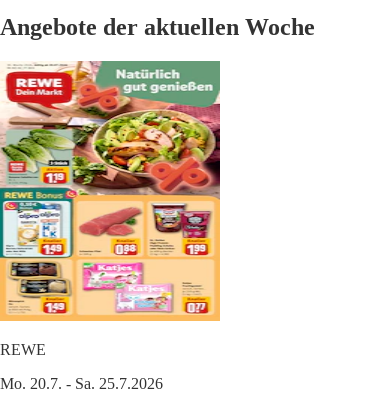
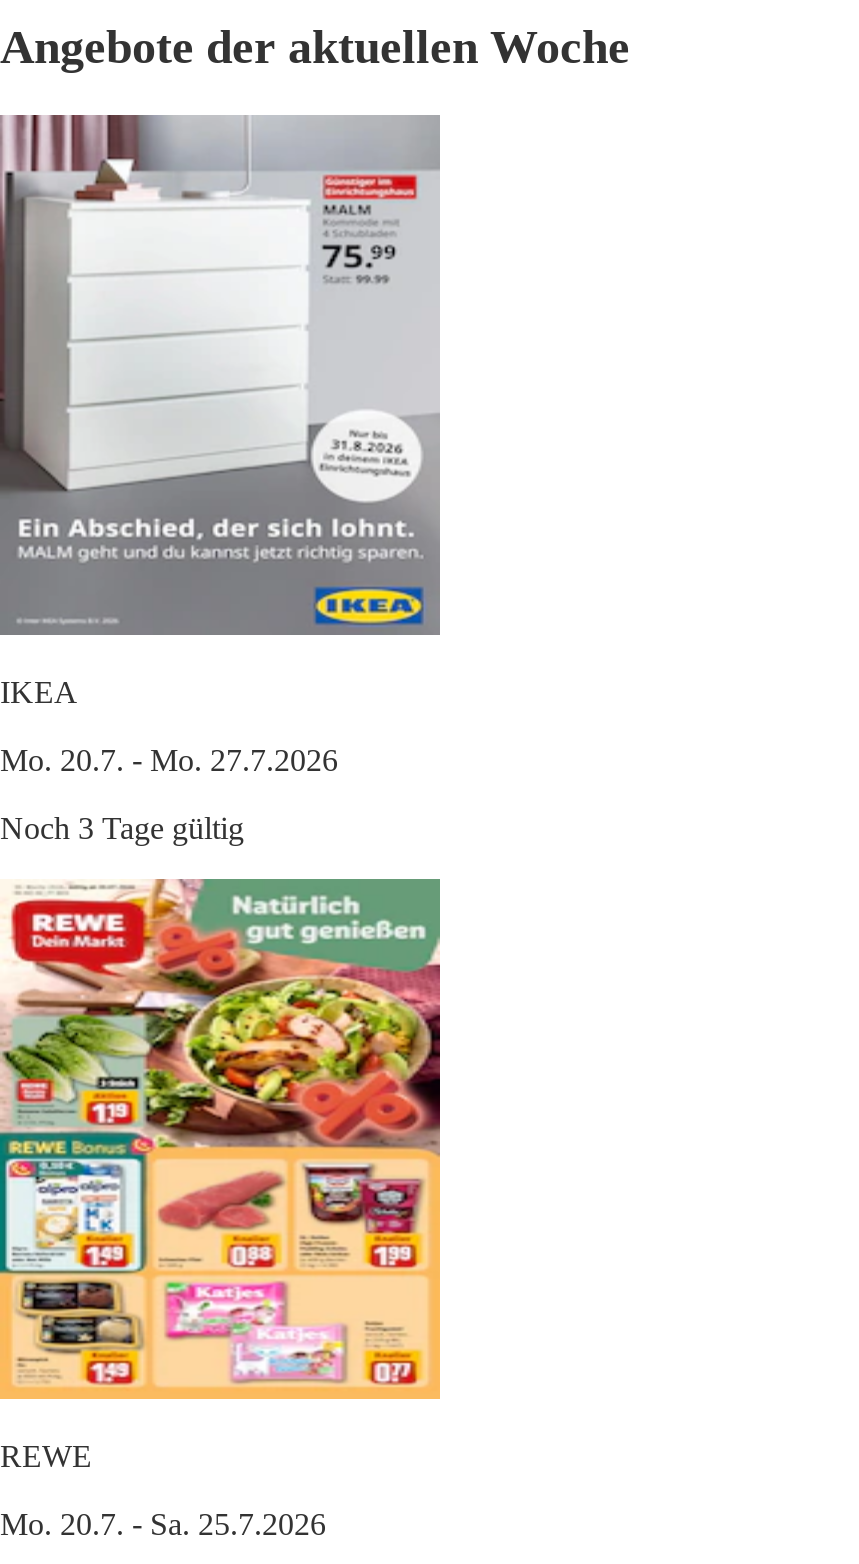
none -> [0,113,442,845] [image] | IKEA | Mo. 20.7. - Mo. 27.7.2026 | Noch 3 Tage gültig

